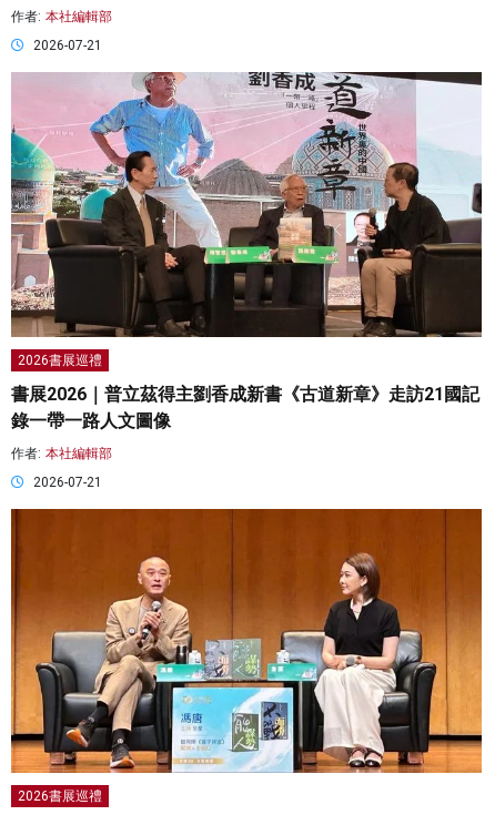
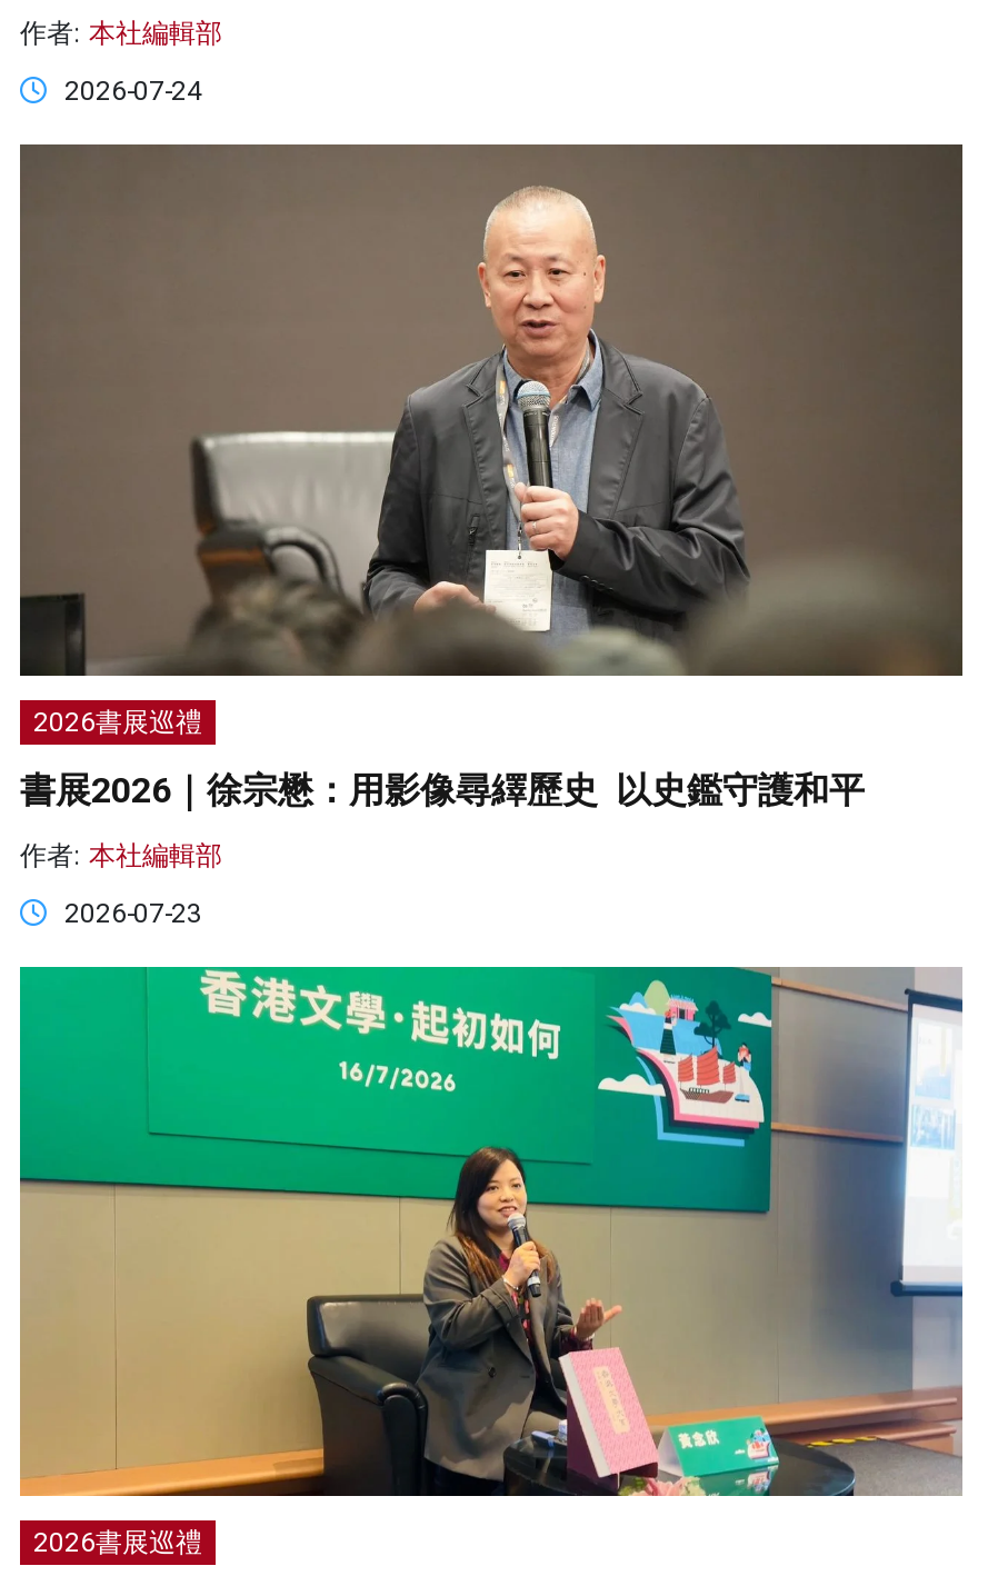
[33,38,102,53] 2026-07-21 -> [64,76,202,107] 2026-07-24
[10,72,482,338] [image] -> [18,142,965,678] [image]
[11,383,479,431] 書展2026｜普立茲得主劉香成新書《古道新章》走訪21國記 | 錄一帶一路人文圖像 -> [20,768,865,811] 書展2026｜徐宗懋：用影像尋繹歷史 以史鑑守護和平
[33,474,102,490] 2026-07-21 -> [64,897,202,928] 2026-07-23
[10,508,483,774] [image] -> [18,965,965,1498] [image]

